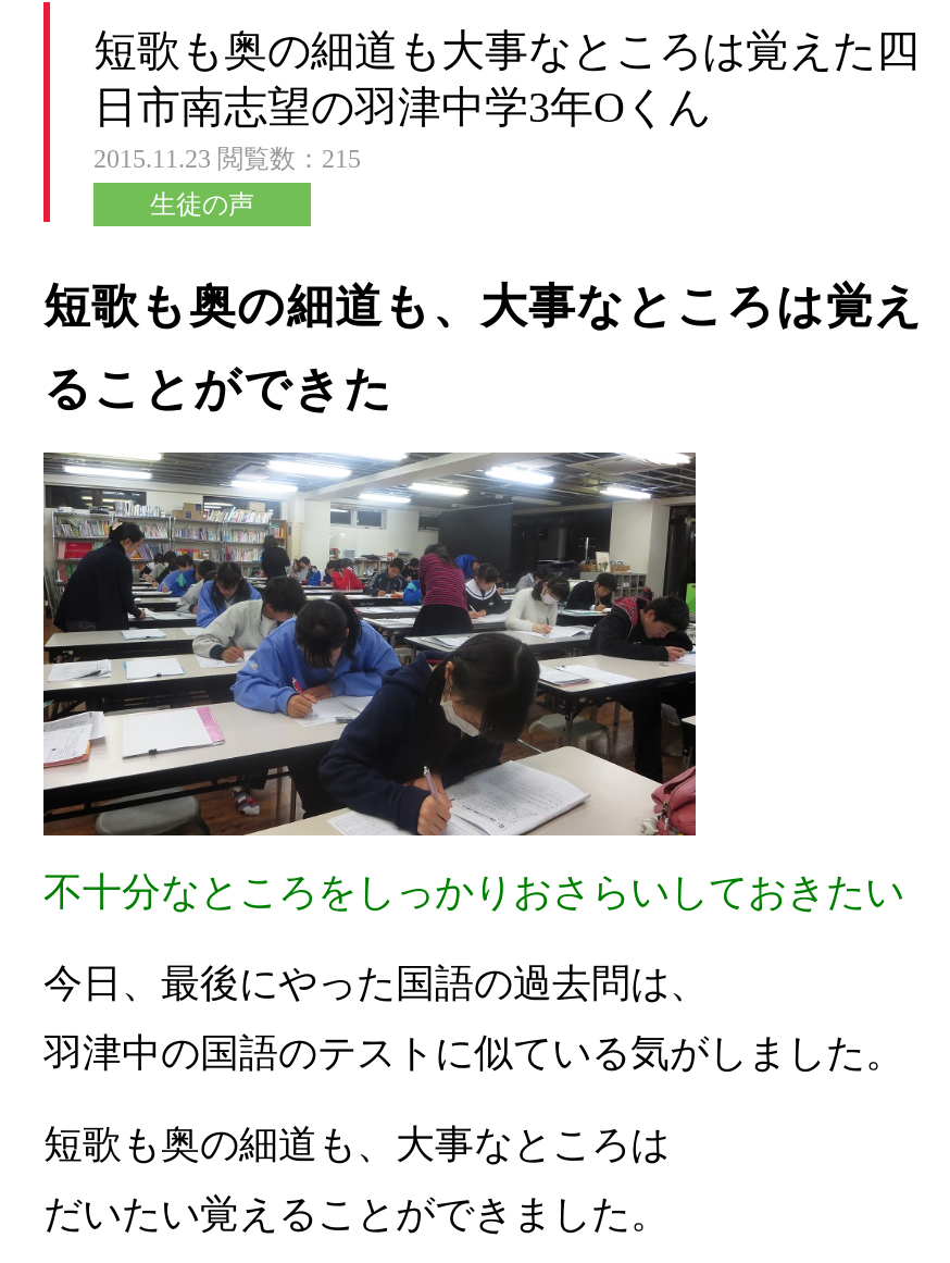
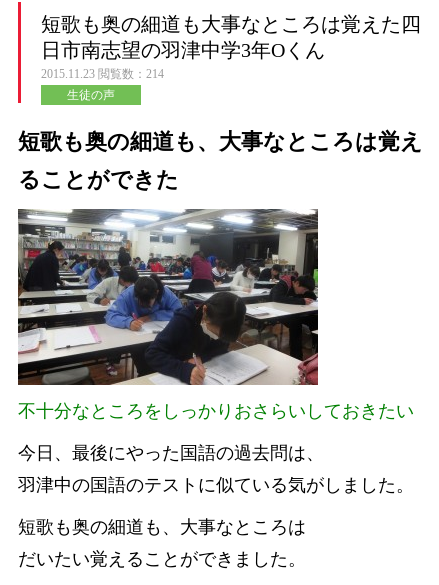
[93,144,361,174] 2015.11.23閲覧数：215 -> [41,67,164,81] 2015.11.23閲覧数：214

